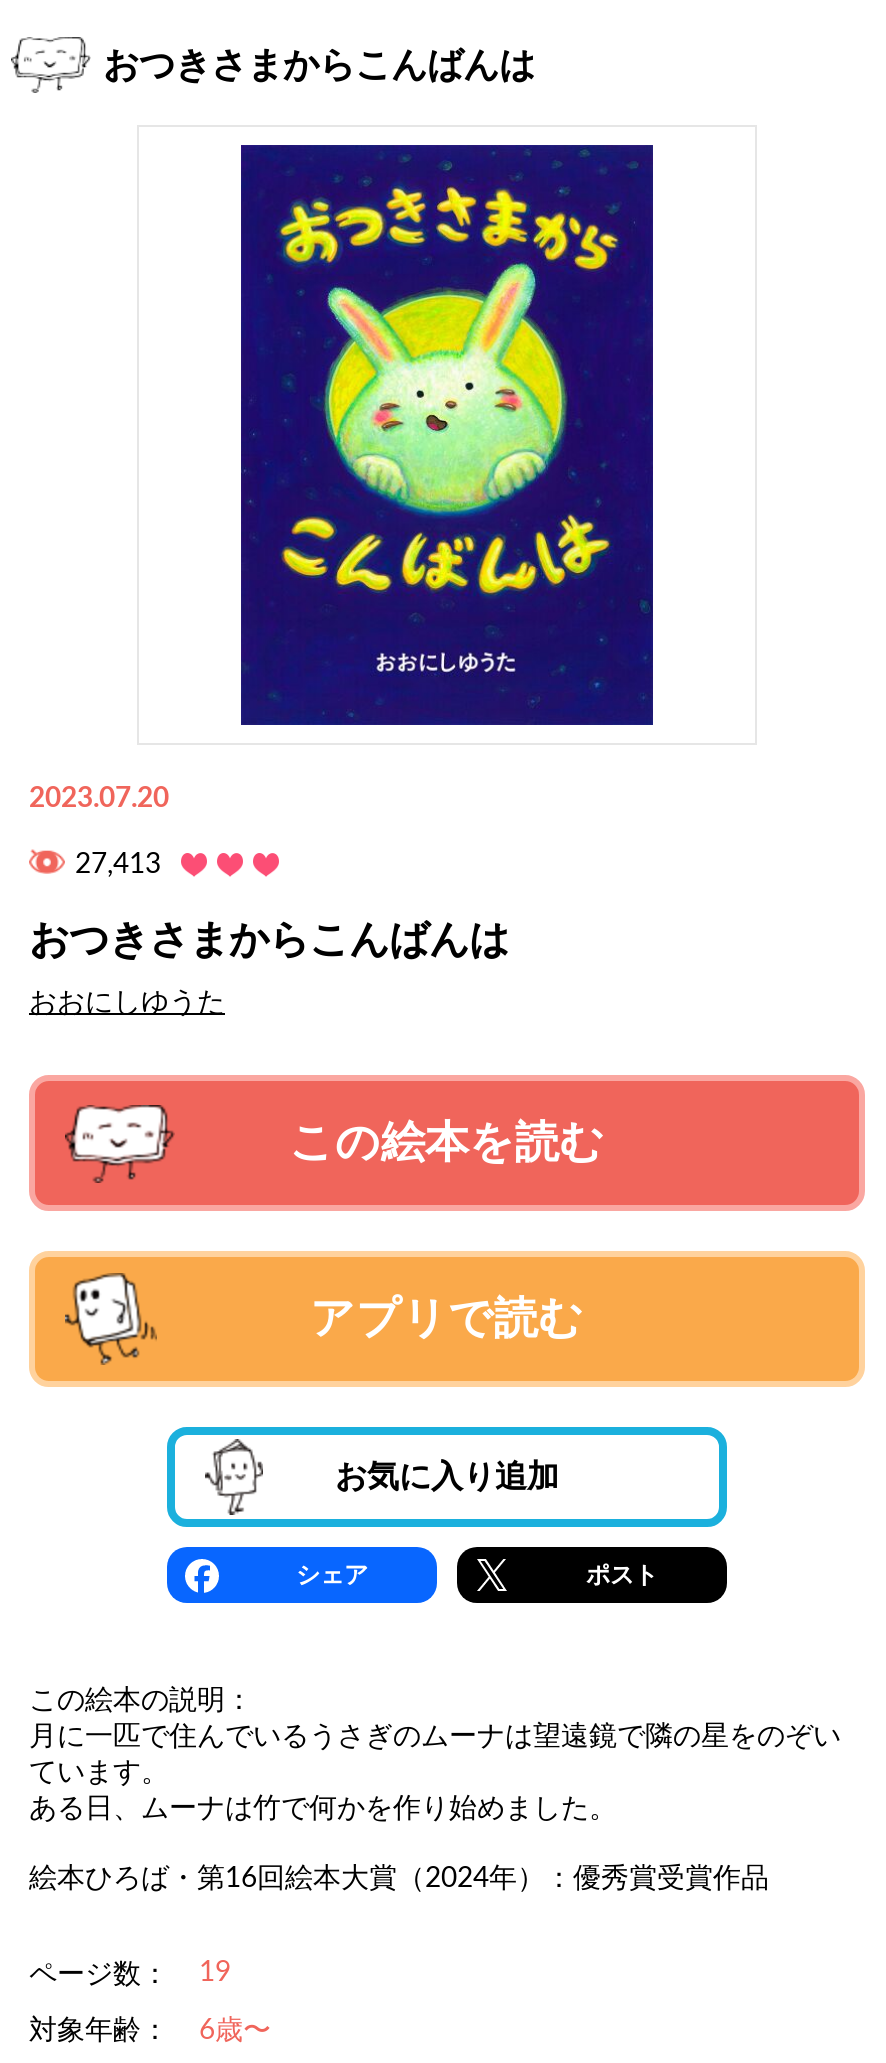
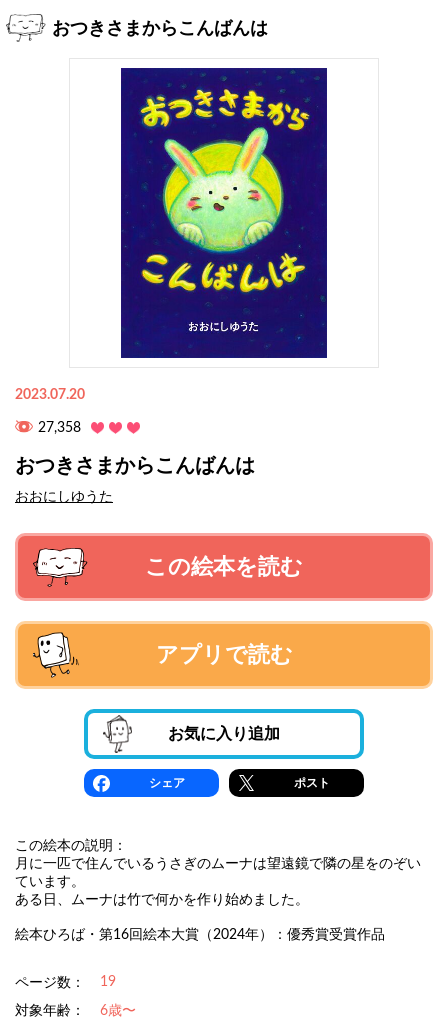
[75,851,161,879] 27,413 -> [38,421,81,435] 27,358

